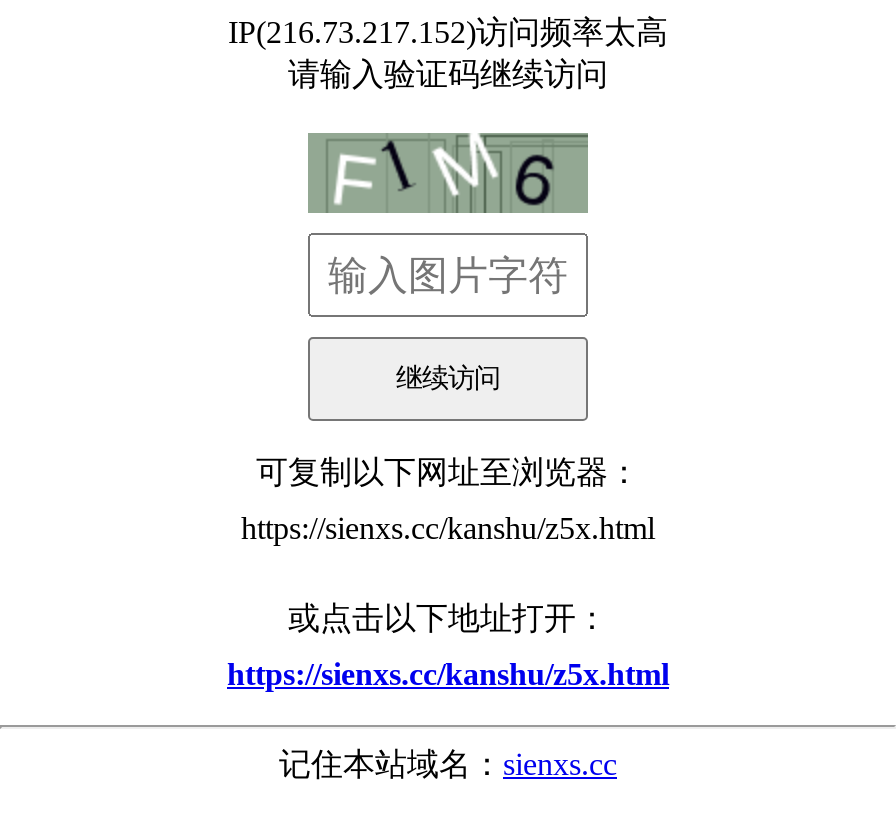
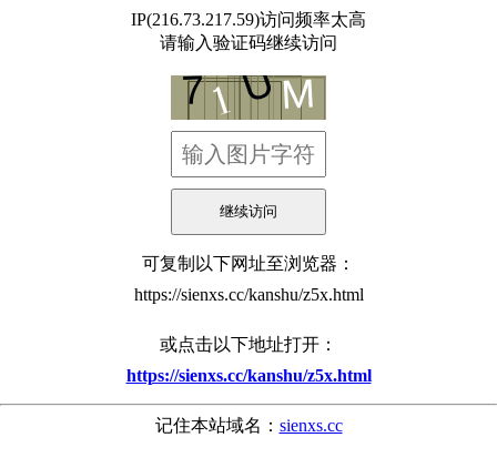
[228,15,668,49] IP(216.73.217.152)访问频率太高 -> [131,10,366,29] IP(216.73.217.59)访问频率太高
[312,131,588,213] [image] -> [180,74,326,121] [image]

